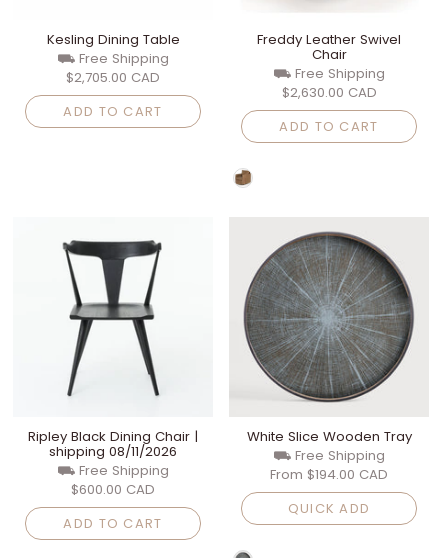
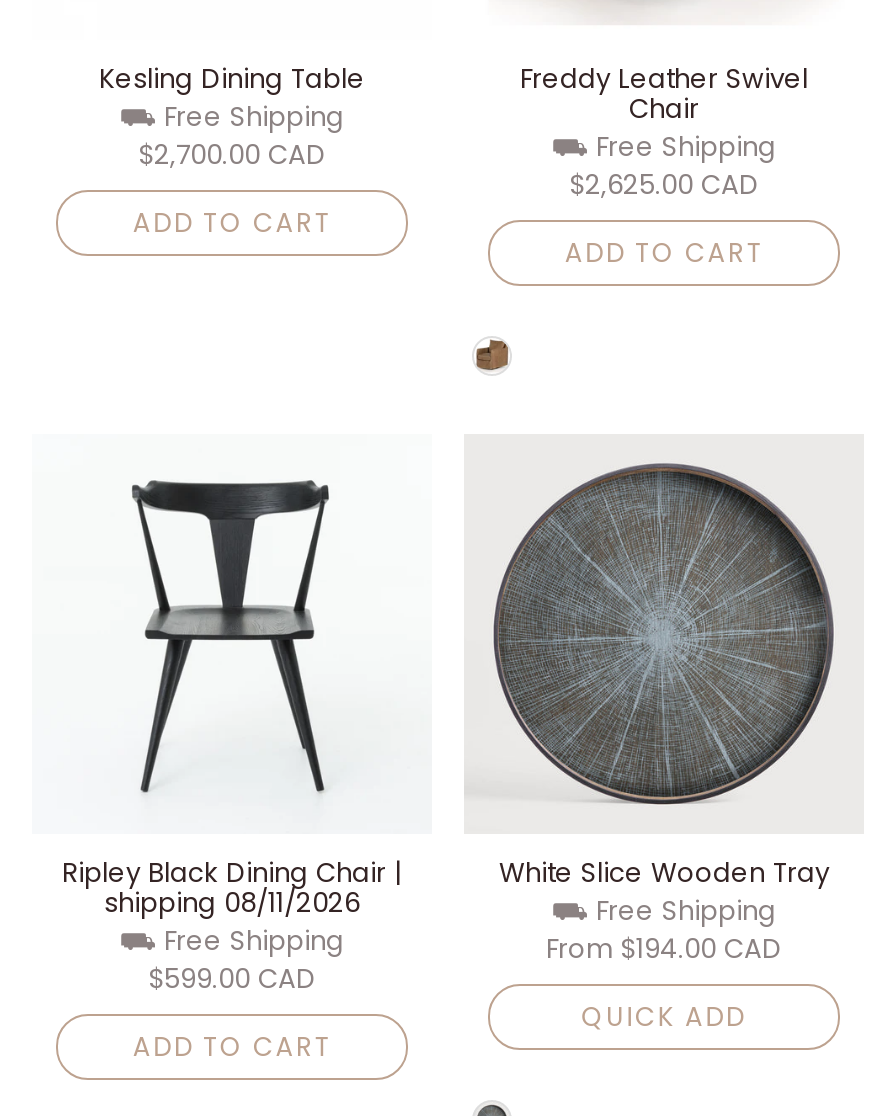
[66,68,160,87] $2,705.00 CAD -> [138,136,326,174] $2,700.00 CAD
[281,83,376,102] $2,630.00 CAD -> [569,166,759,204] $2,625.00 CAD
[71,480,155,499] $600.00 CAD -> [148,960,316,998] $599.00 CAD

